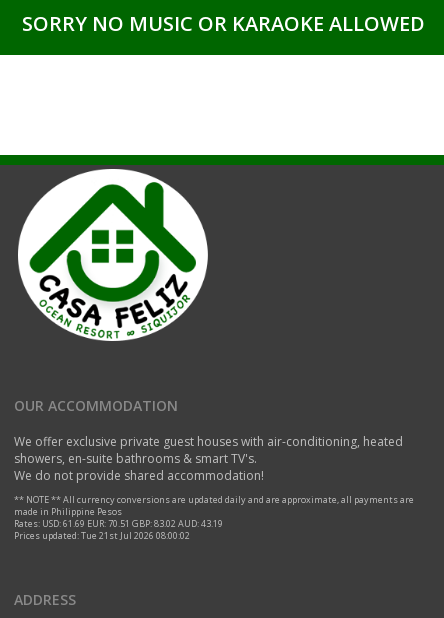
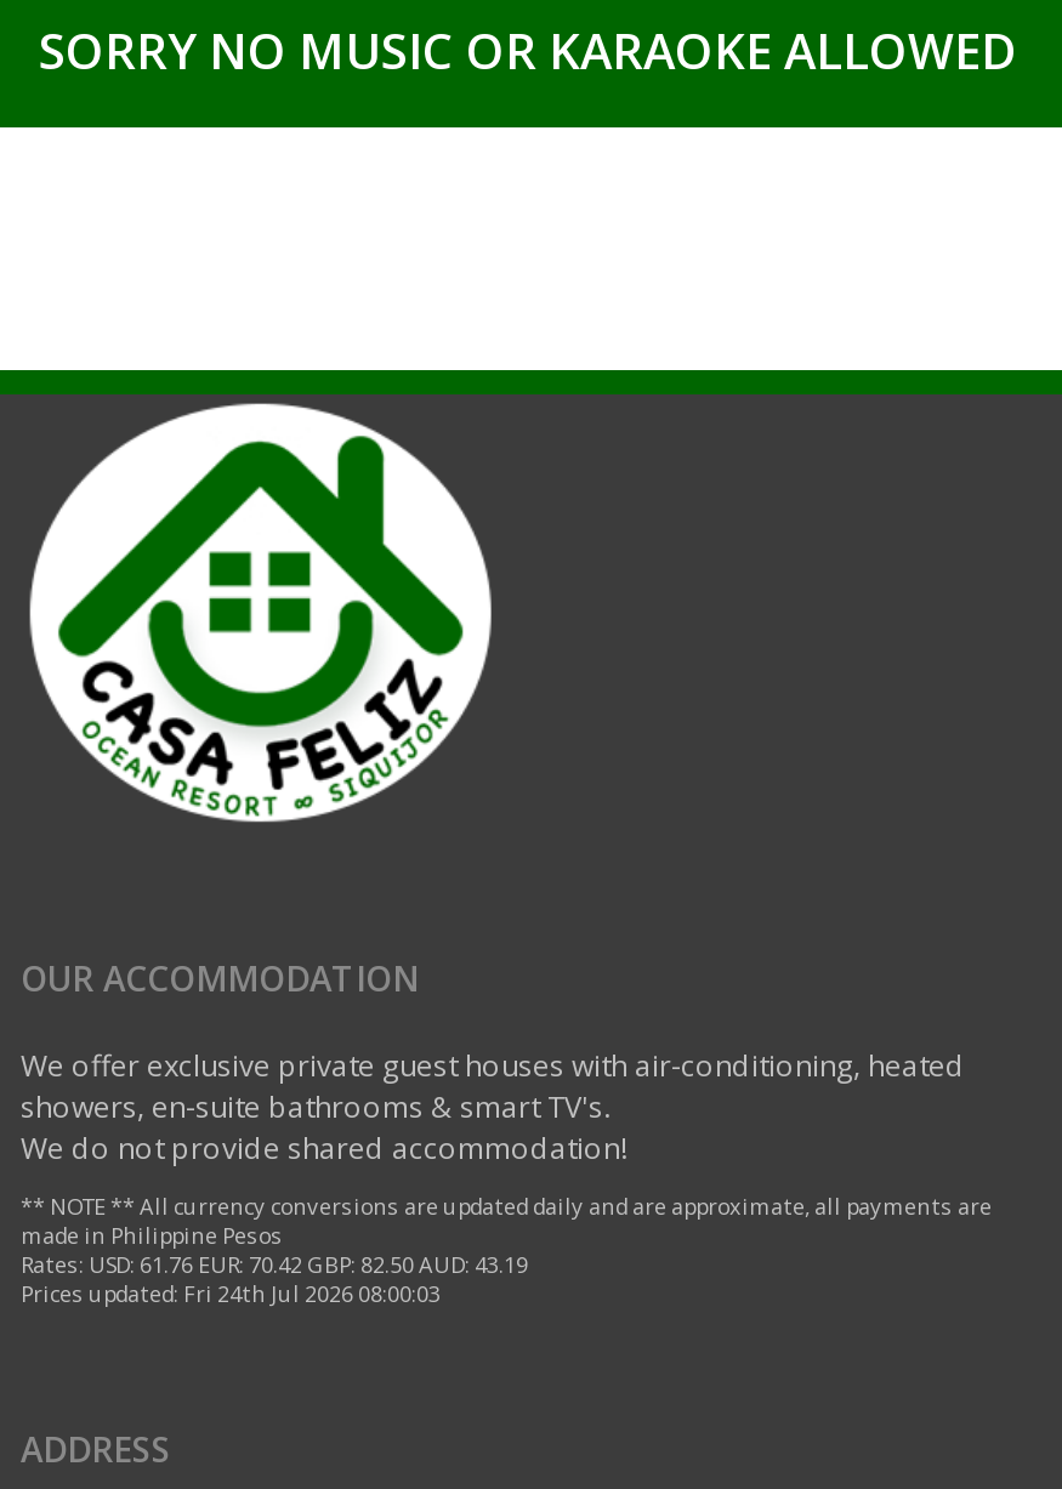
[14,517,223,530] Rates: USD: 61.69 EUR: 70.51 GBP: 83.02 AUD: 43.19 -> [21,1248,528,1280] Rates: USD: 61.76 EUR: 70.42 GBP: 82.50 AUD: 43.19
[14,529,190,542] Prices updated: Tue 21st Jul 2026 08:00:02 -> [21,1278,441,1309] Prices updated: Fri 24th Jul 2026 08:00:03

